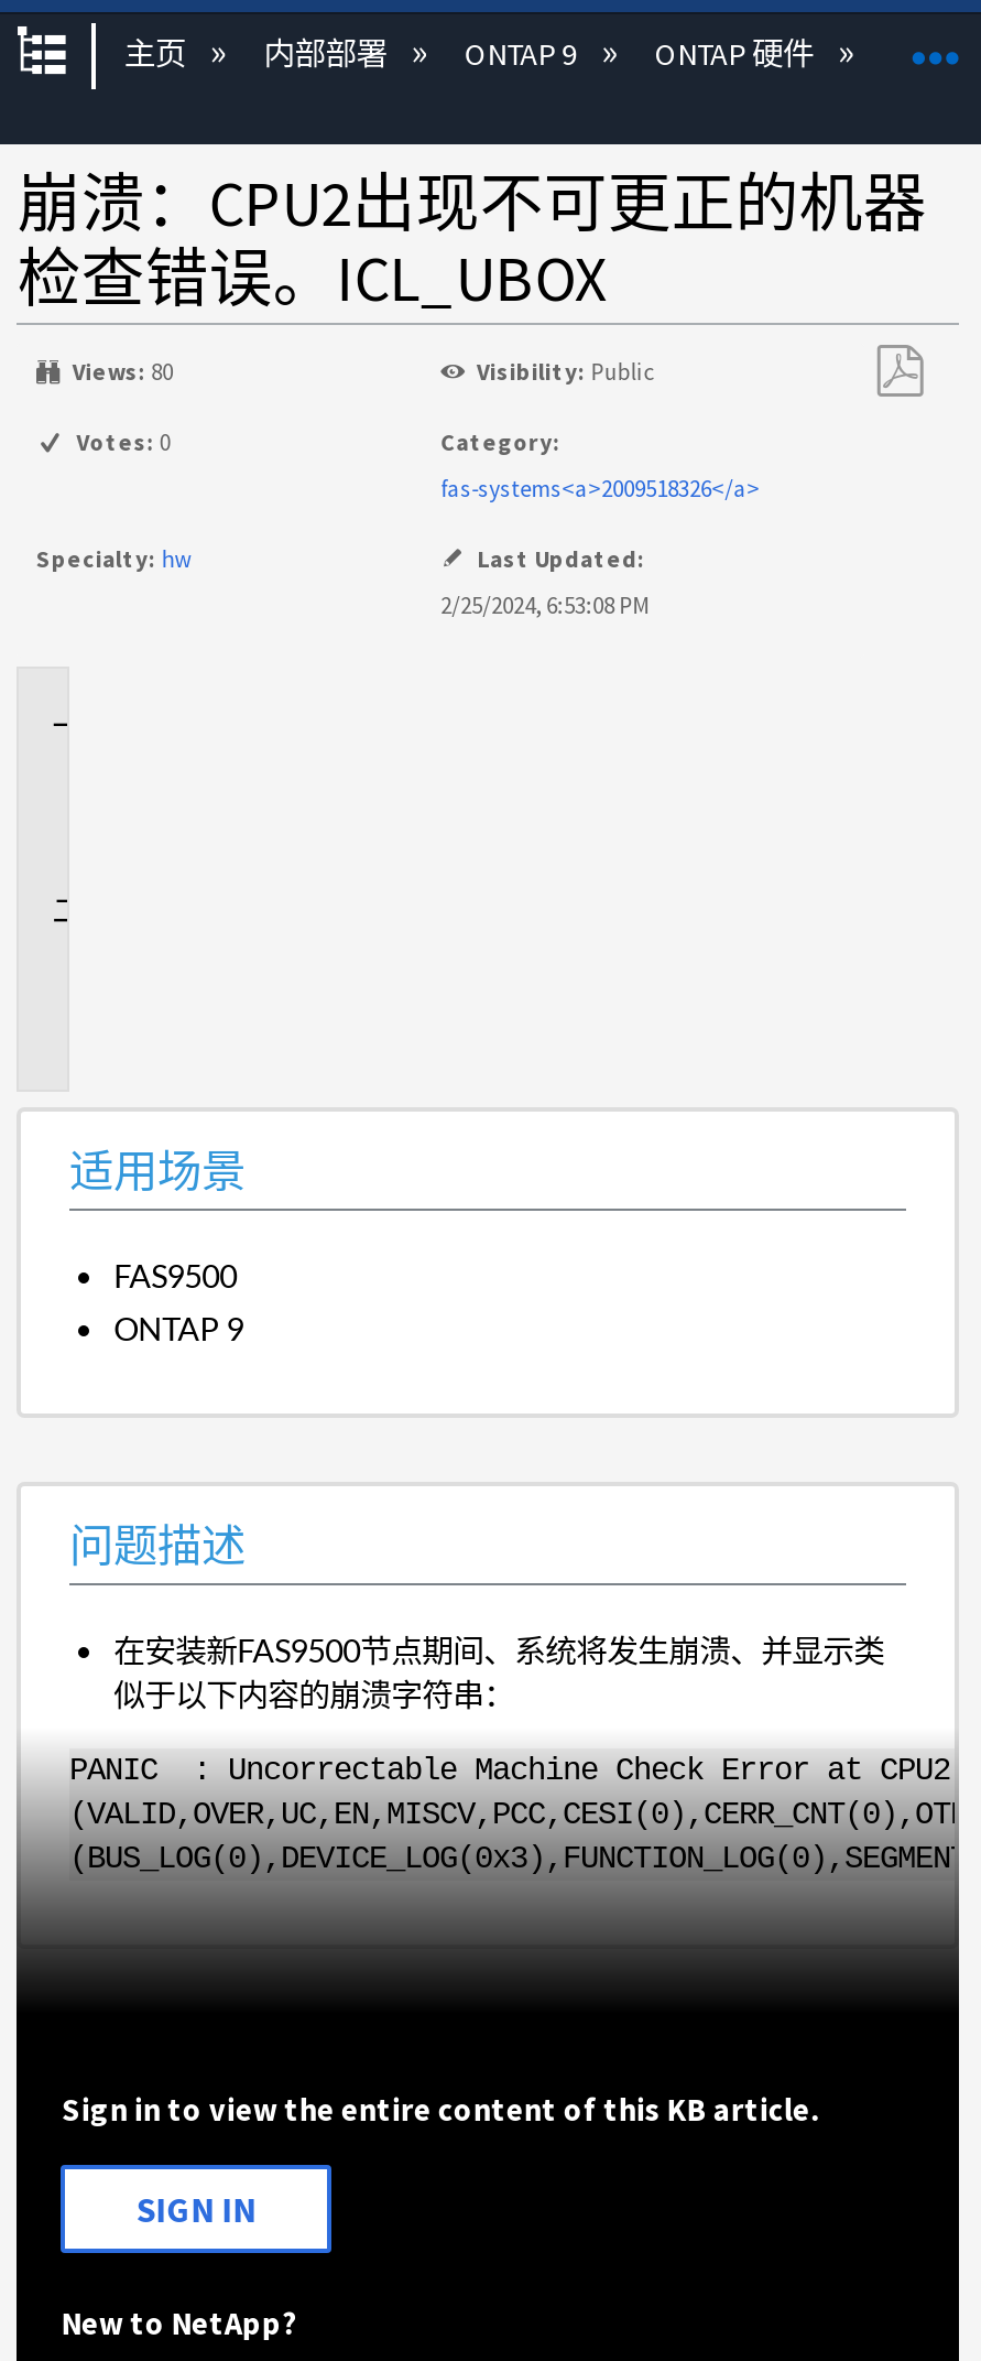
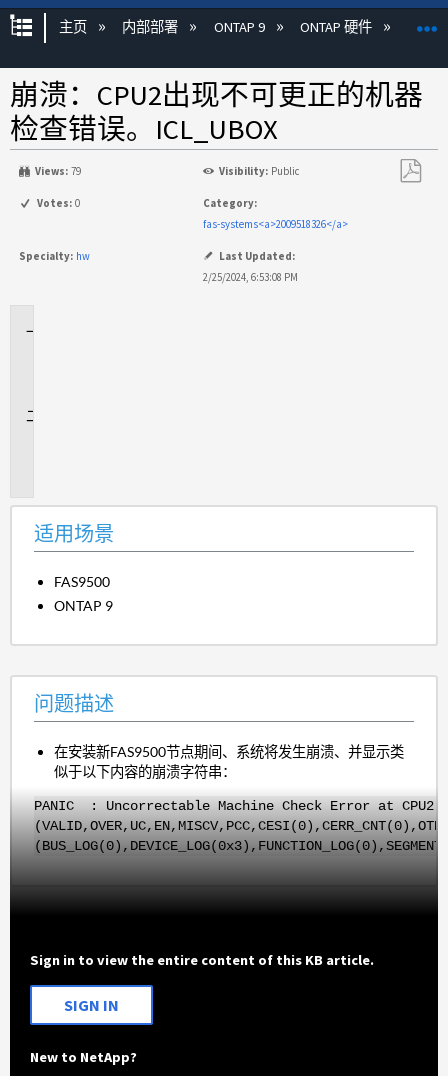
[72,356,173,387] Views: 80 -> [35,164,81,178] Views: 79

